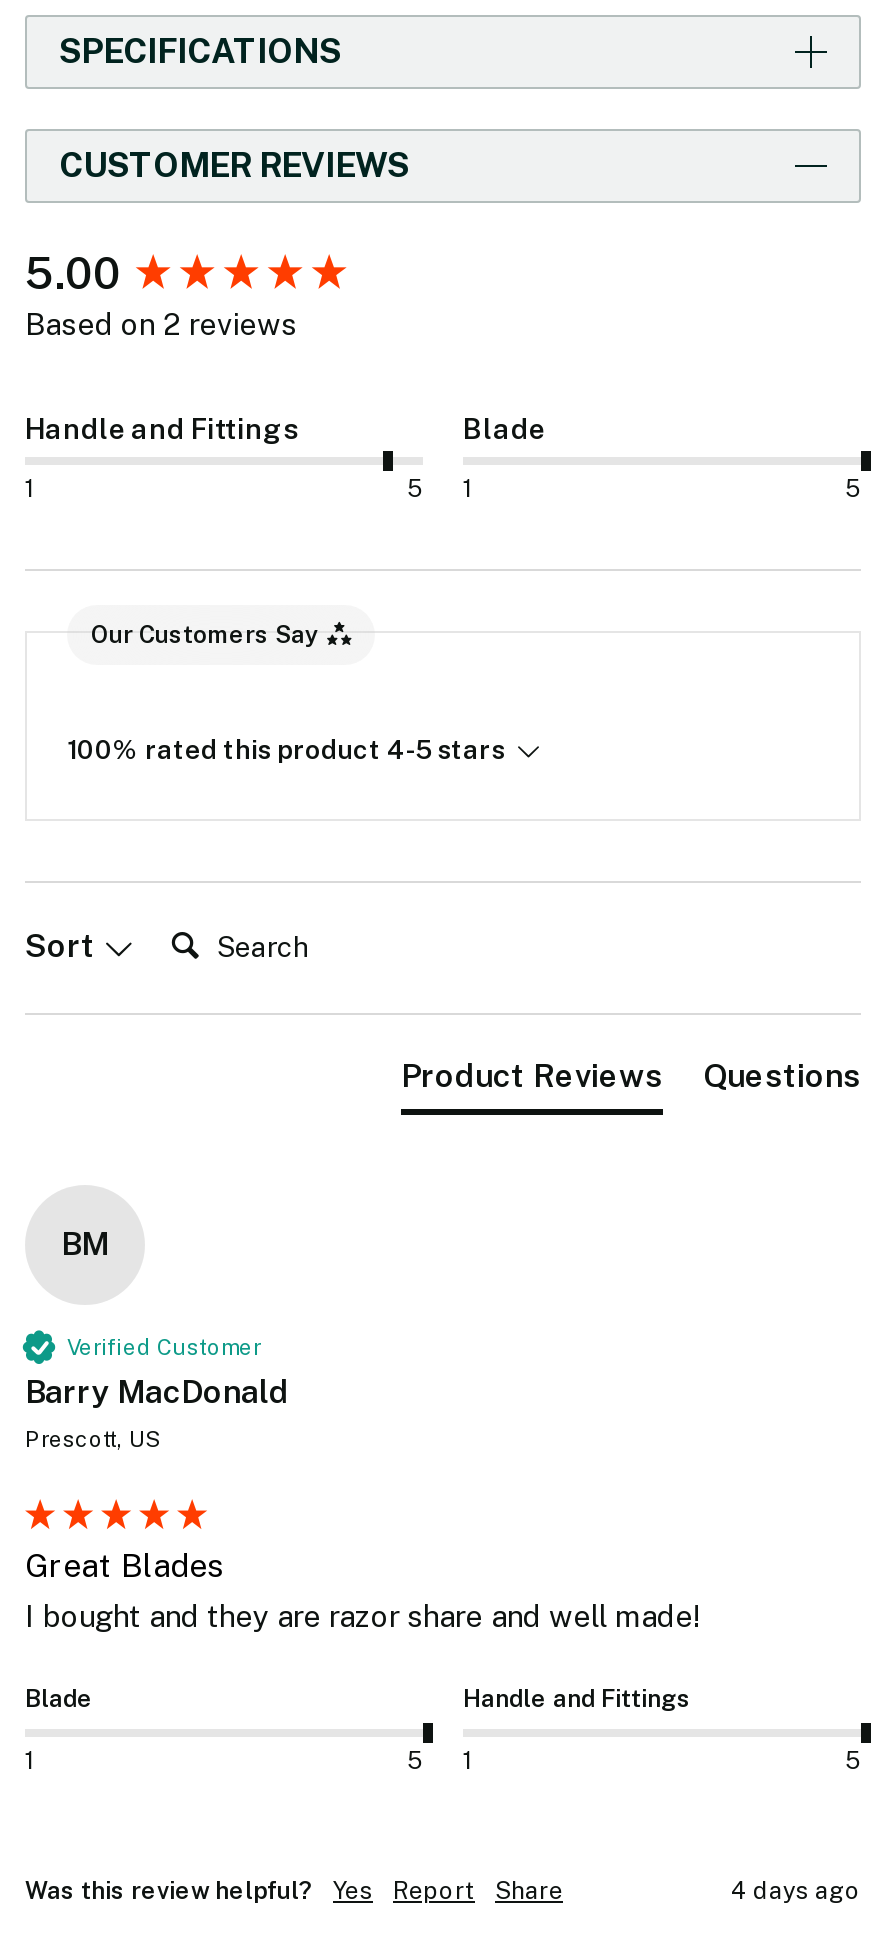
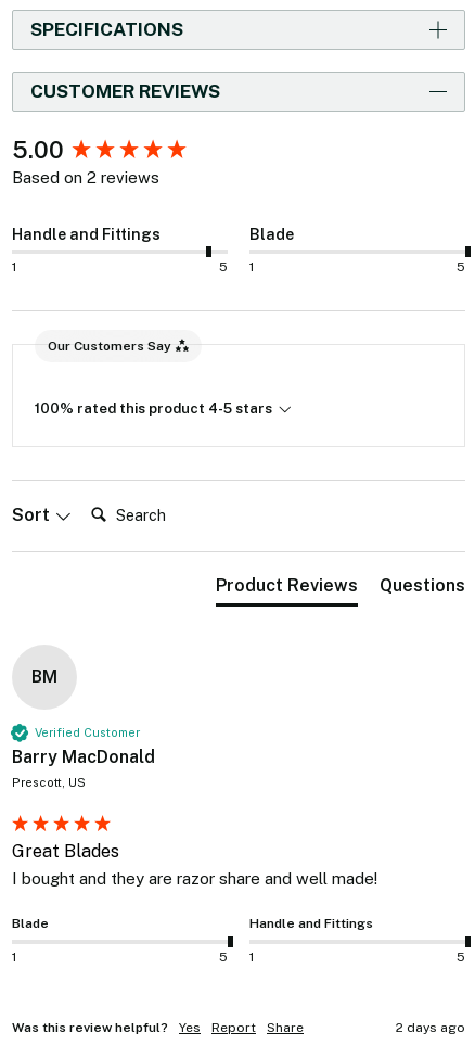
[731,1877,861,1905] 4 days ago -> [396,1020,465,1035] 2 days ago

